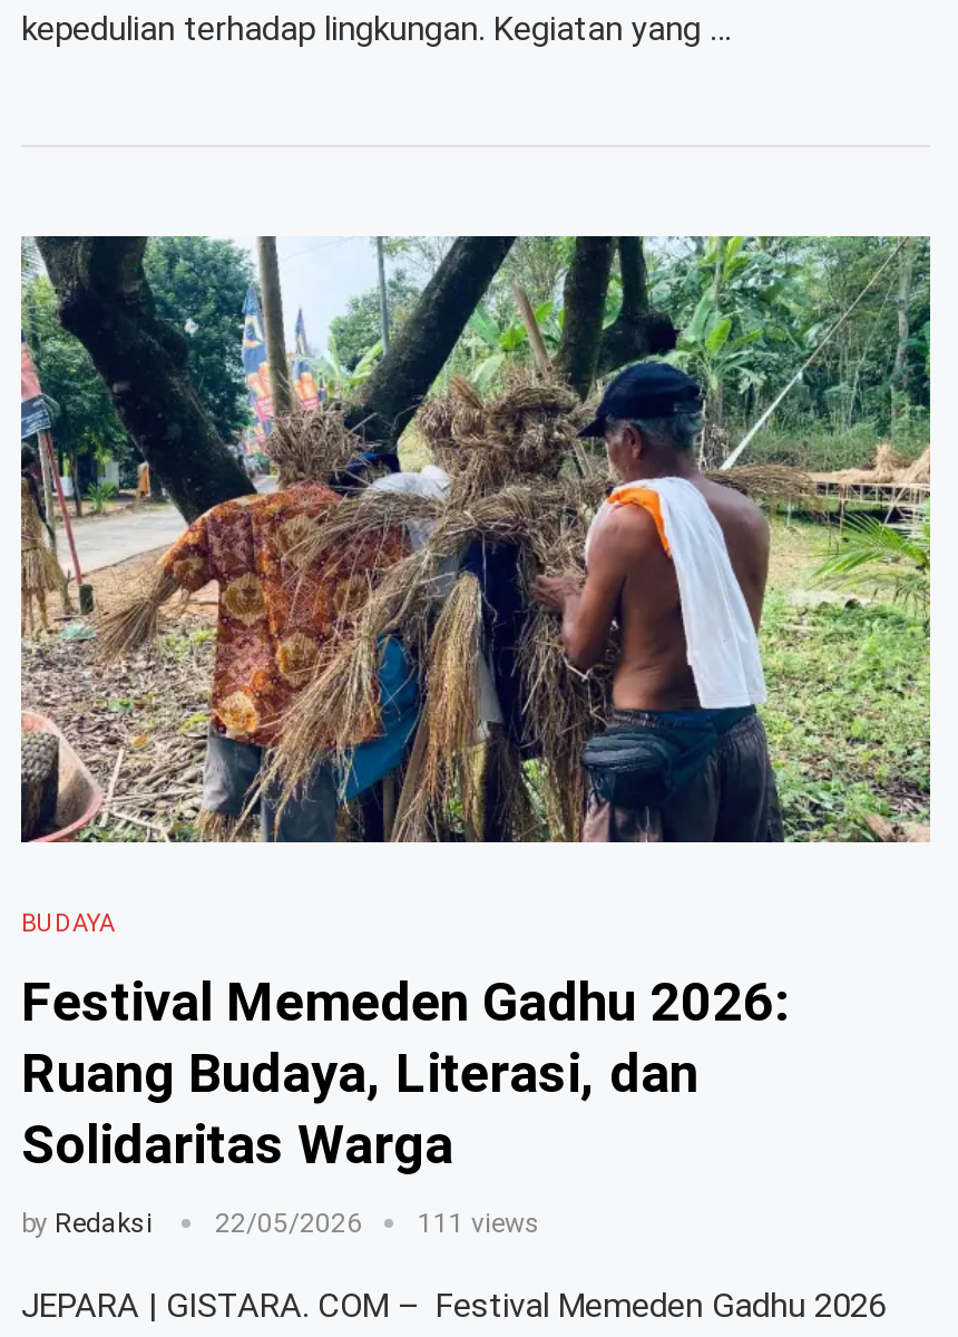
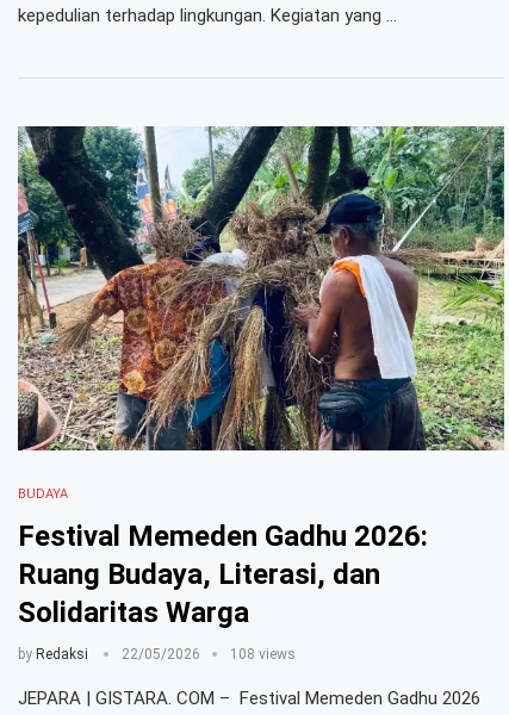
[21,1208,540,1239] by Redaksi 22/05/2026 111 views -> [18,646,296,663] by Redaksi 22/05/2026 108 views

